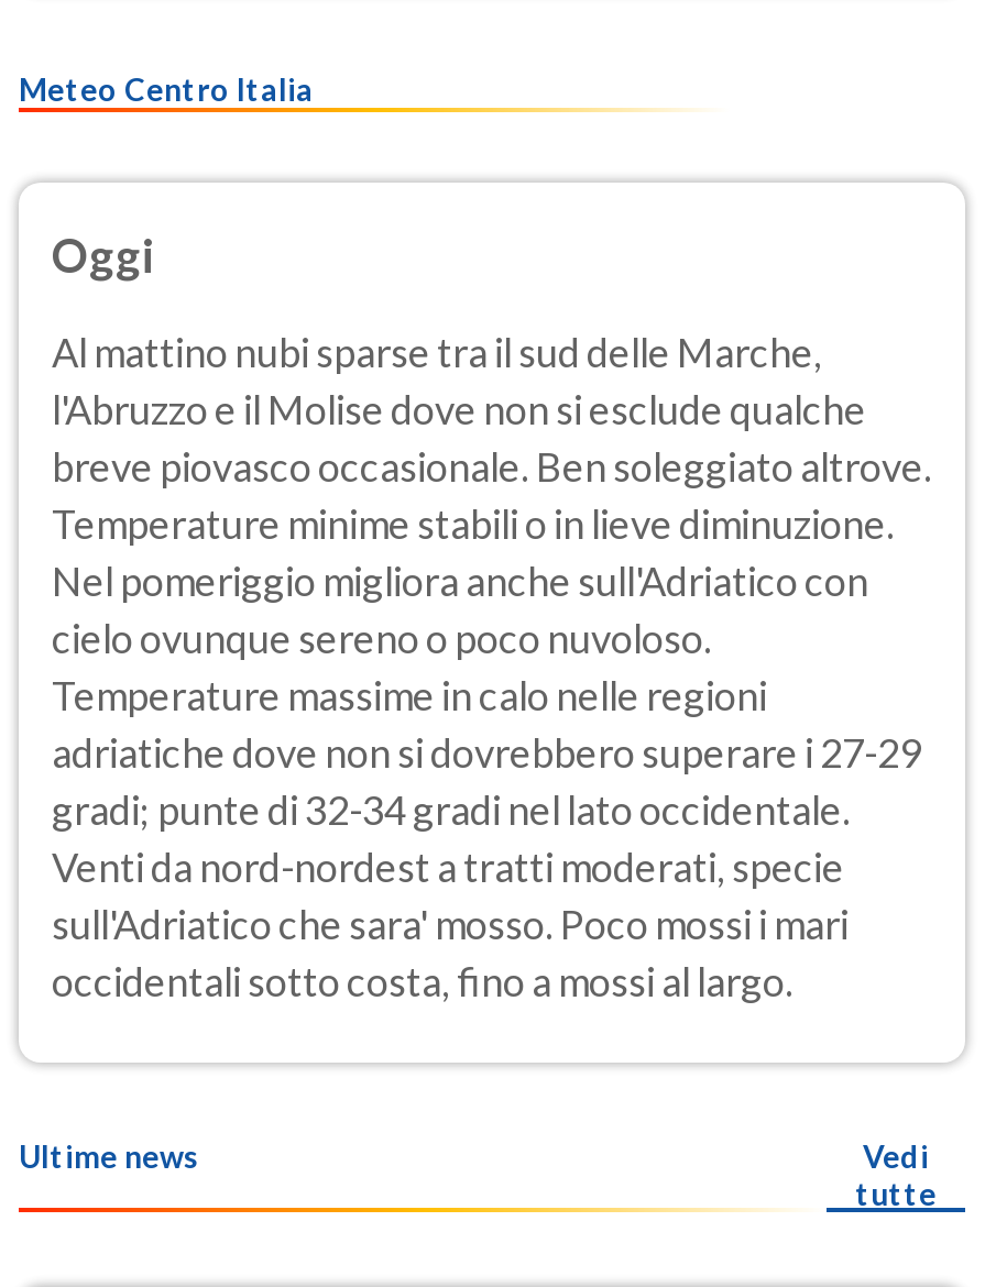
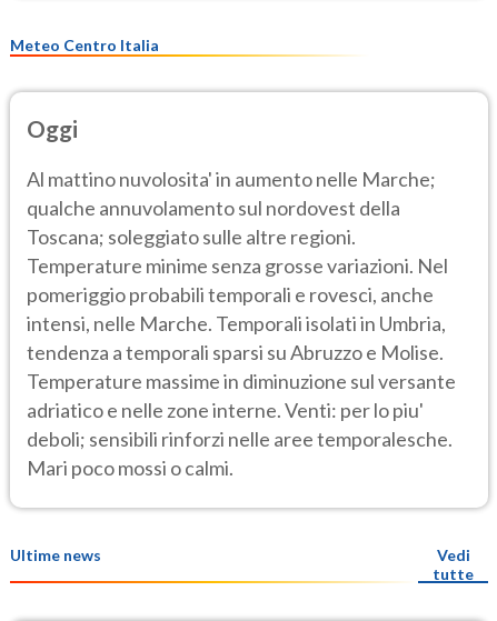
[52,329,932,1007] Al mattino nubi sparse tra il sud delle Marche, | l'Abruzzo e il Molise dove non si esclude qualche | breve piovasco occasionale. Ben soleggiato altrove. | Temperature minime stabili o in lieve diminuzione. | Nel pomeriggio migliora anche sull'Adriatico con | cielo ovunque sereno o poco nuvoloso. | Temperature massime in calo nelle regioni | adriatiche dove non si dovrebbero superare i 27-29 | gradi; punte di 32-34 gradi nel lato occidentale. | Venti da nord-nordest a tratti moderati, specie | sull'Adriatico che sara' mosso. Poco mossi i mari | occidentali sotto costa, fino a mossi al largo. -> [27,166,456,479] Al mattino nuvolosita' in aumento nelle Marche; | qualche annuvolamento sul nordovest della | Toscana; soleggiato sulle altre regioni. | Temperature minime senza grosse variazioni. Nel | pomeriggio probabili temporali e rovesci, anche | intensi, nelle Marche. Temporali isolati in Umbria, | tendenza a temporali sparsi su Abruzzo e Molise. | Temperature massime in diminuzione sul versante | adriatico e nelle zone interne. Venti: per lo piu' | deboli; sensibili rinforzi nelle aree temporalesche. | Mari poco mossi o calmi.

